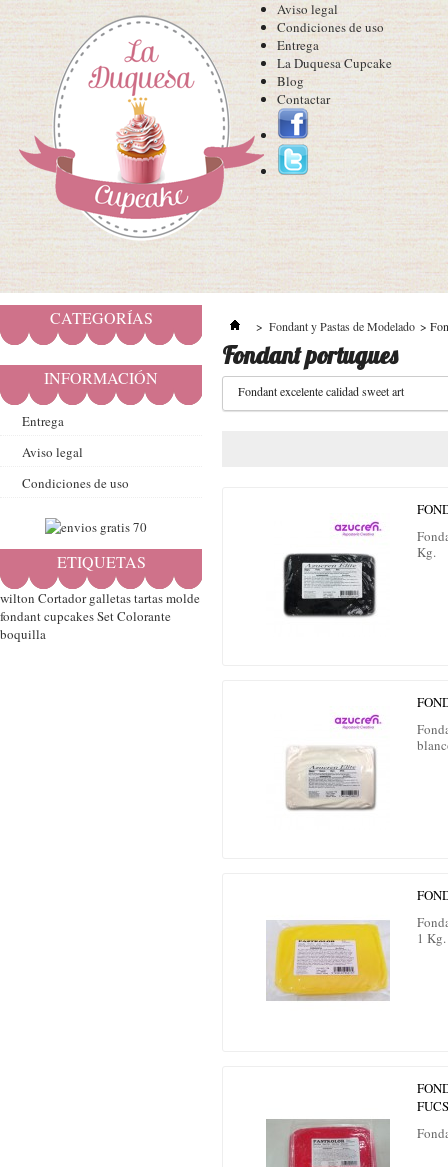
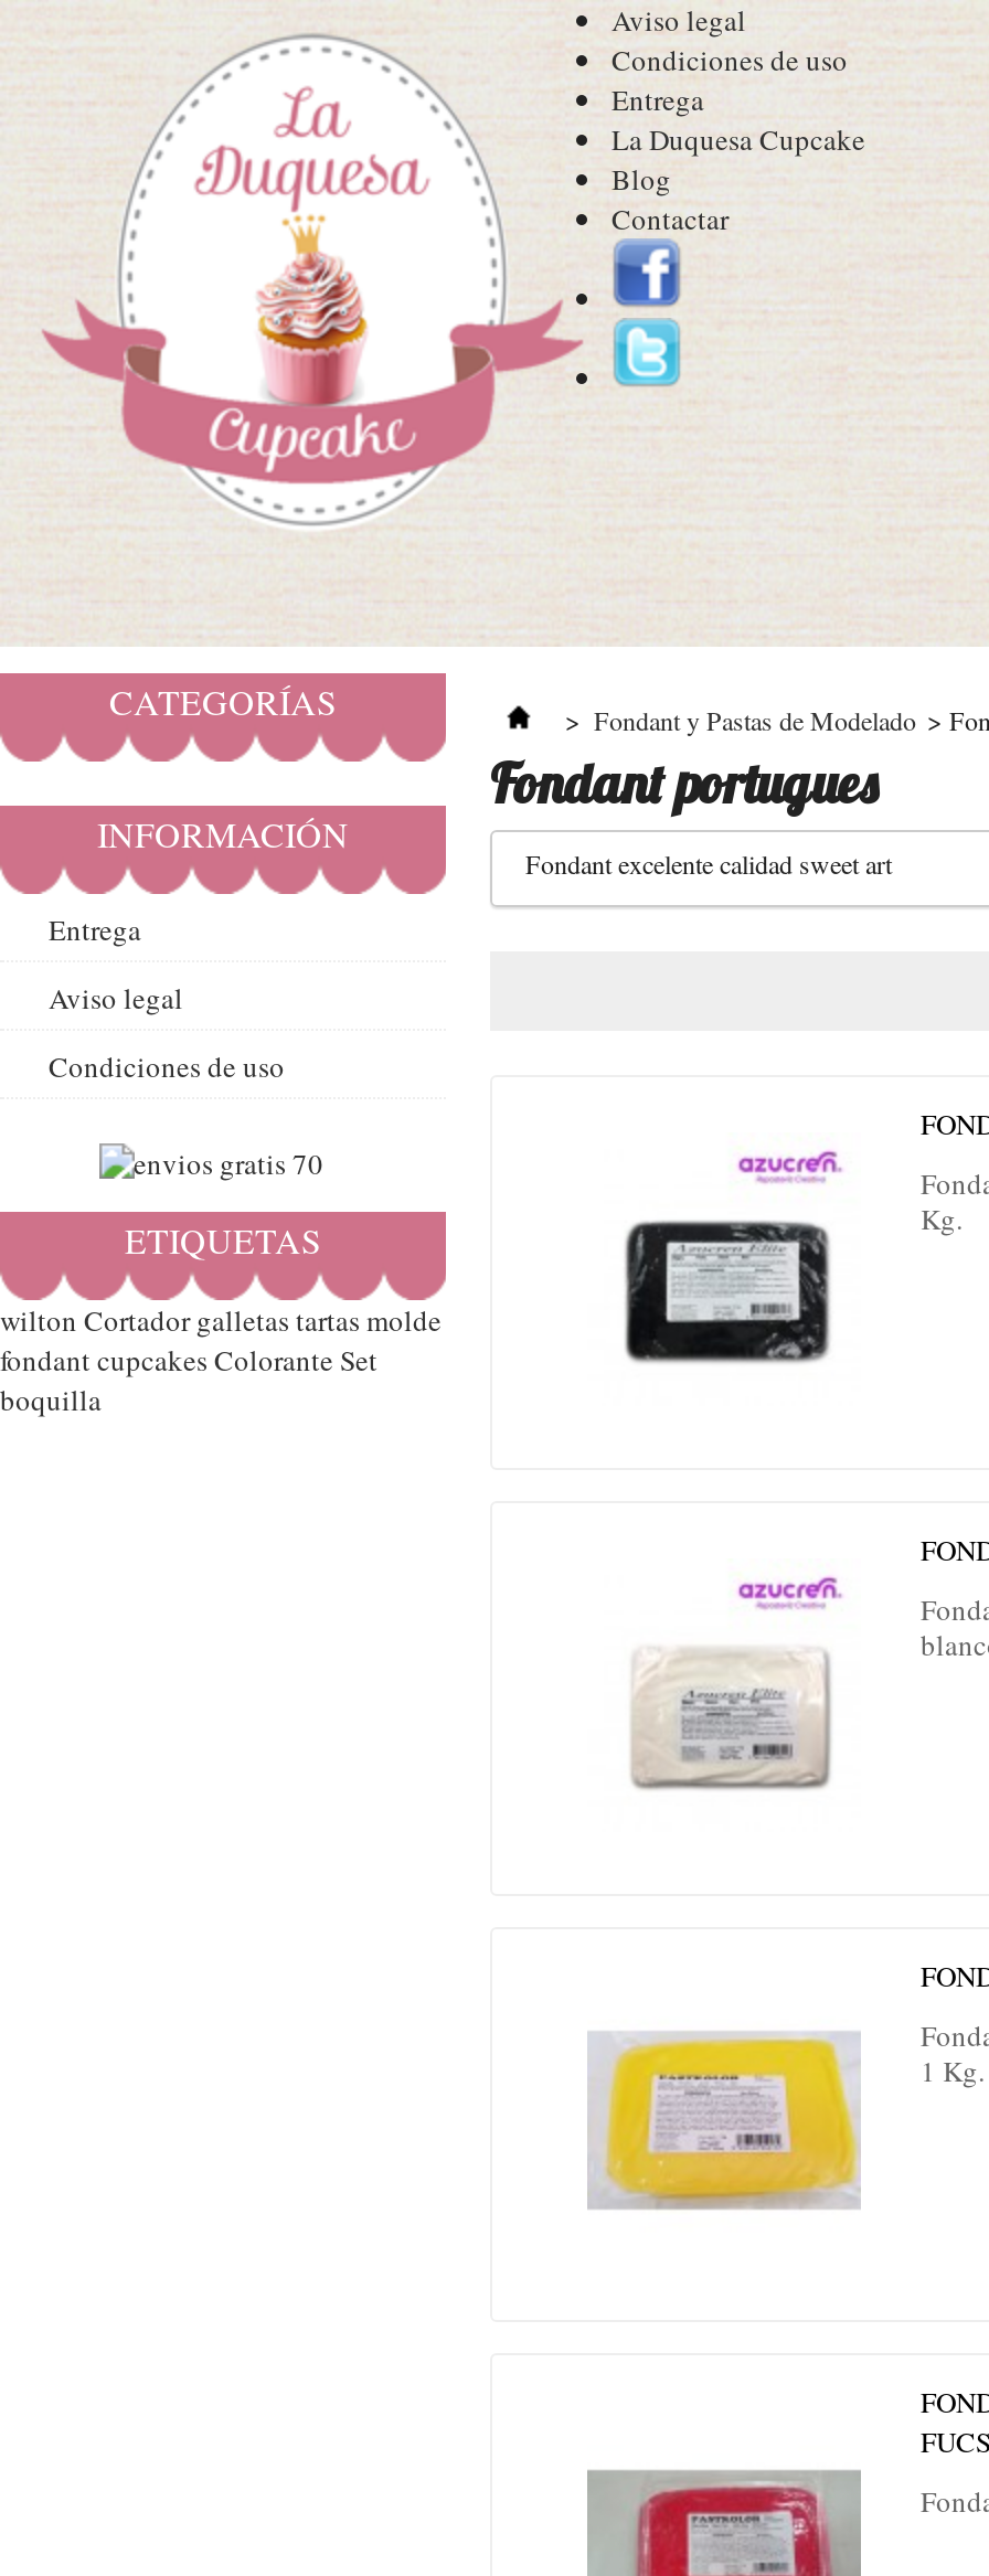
[0,607,171,625] fondant cupcakes Set Colorante -> [0,1340,377,1380] fondant cupcakes Colorante Set

